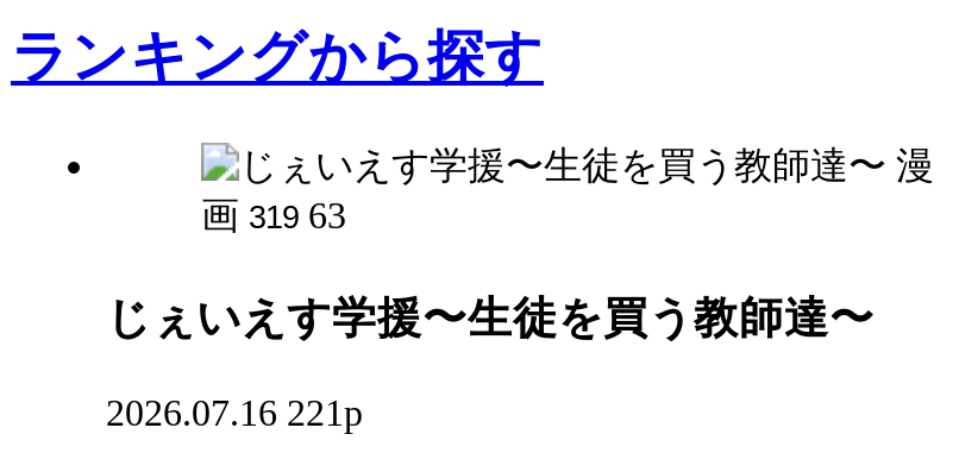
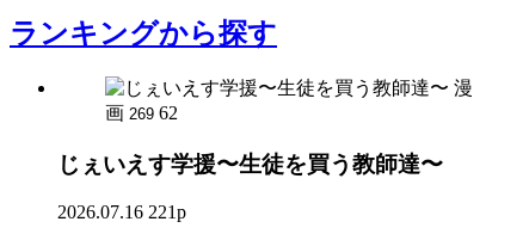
[201,195,346,235] 画 319 63 -> [105,103,178,123] 画 269 62

